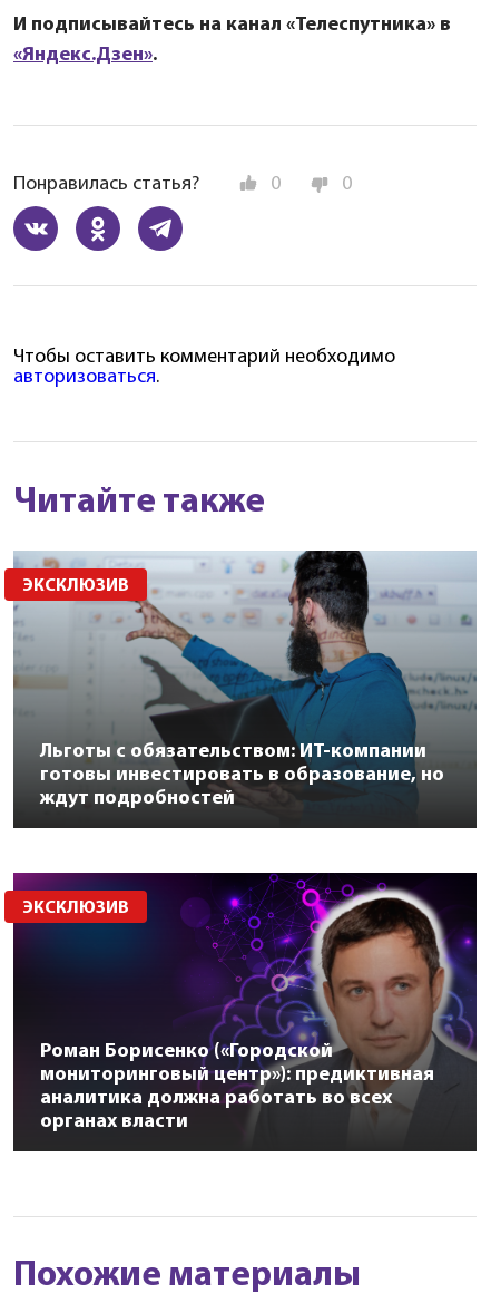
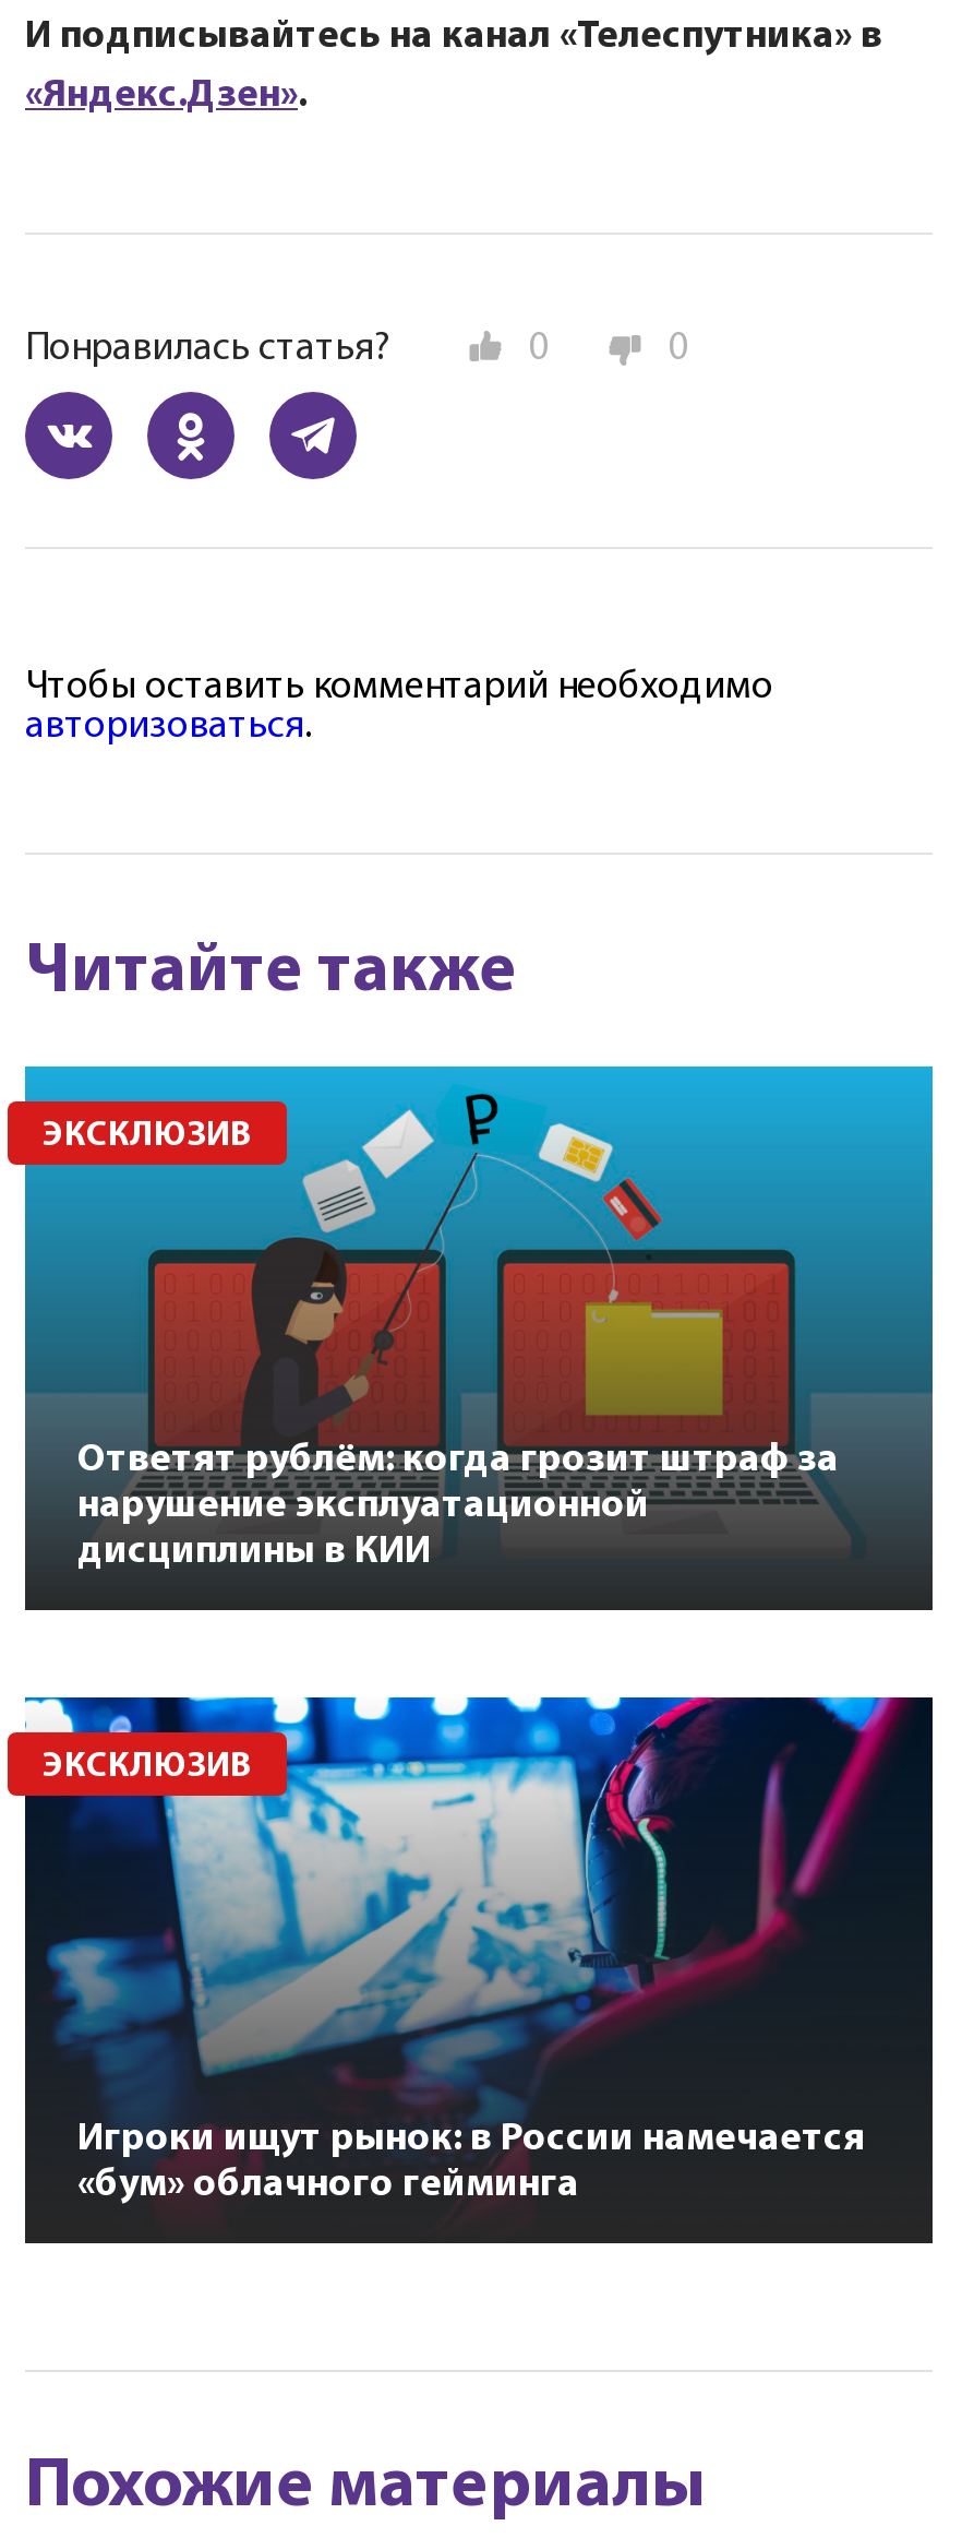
[13,549,477,809] [image] | Льготы с обязательством: ИТ-компании | готовы инвестировать в образование, но | ждут подробностей -> [23,1064,935,1573] [image] | Ответят рублём: когда грозит штраф за | нарушение эксплуатационной | дисциплины в КИИ
[12,872,477,1132] [image] | Роман Борисенко («Городской | мониторинговый центр»): предиктивная | аналитика должна работать во всех | органах власти -> [25,1695,933,2205] [image] | Игроки ищут рынок: в России намечается | «бум» облачного гейминга

